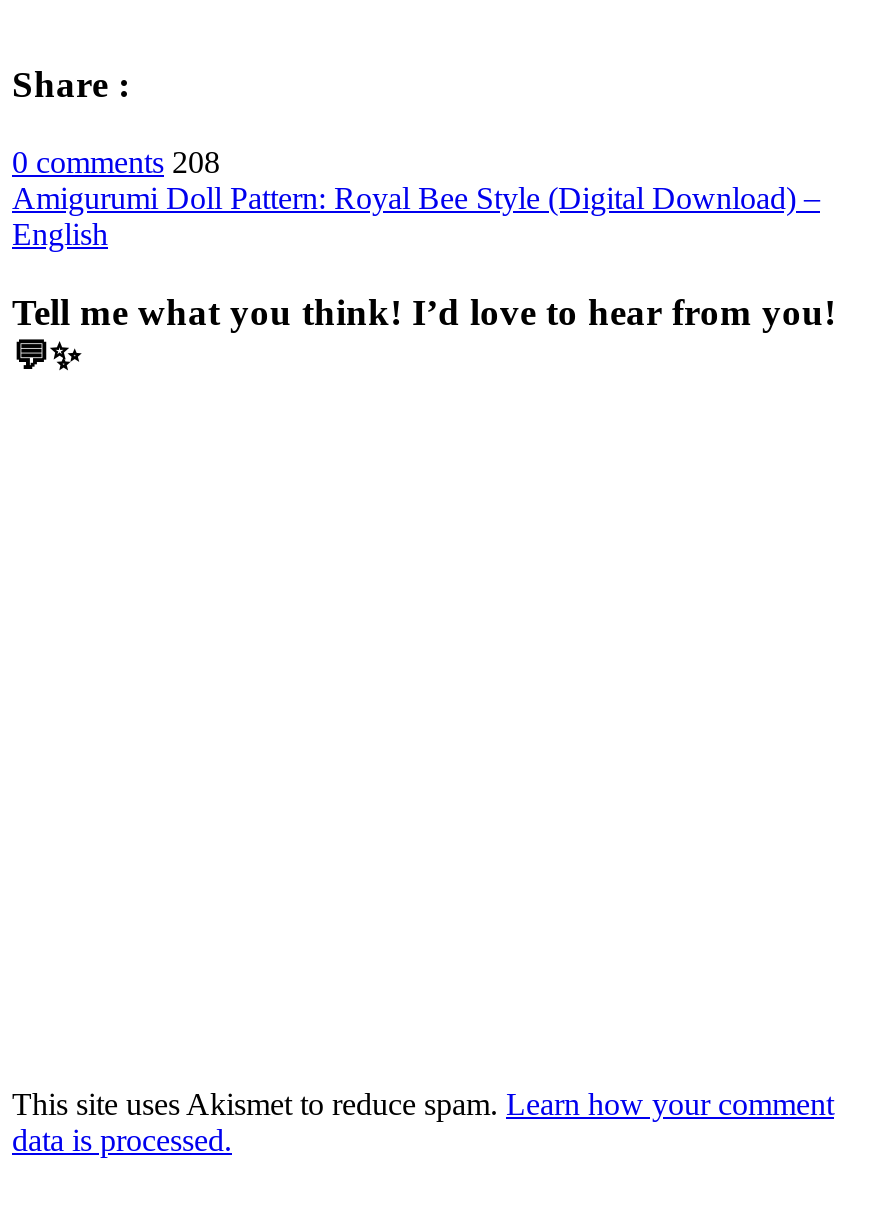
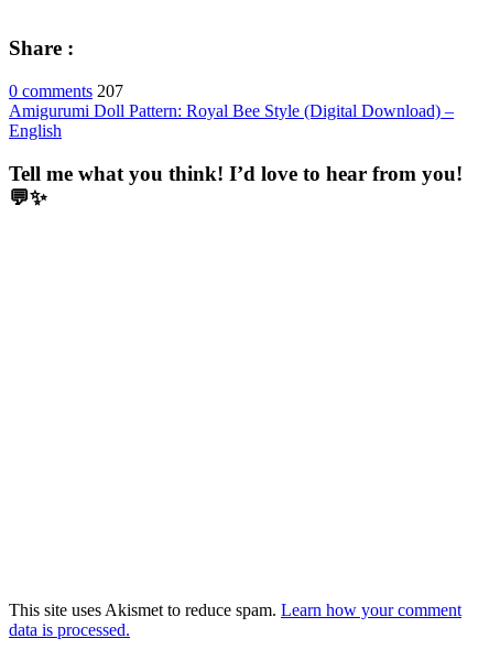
[12,145,220,179] 0 comments 208 -> [9,82,123,100] 0 comments 207

